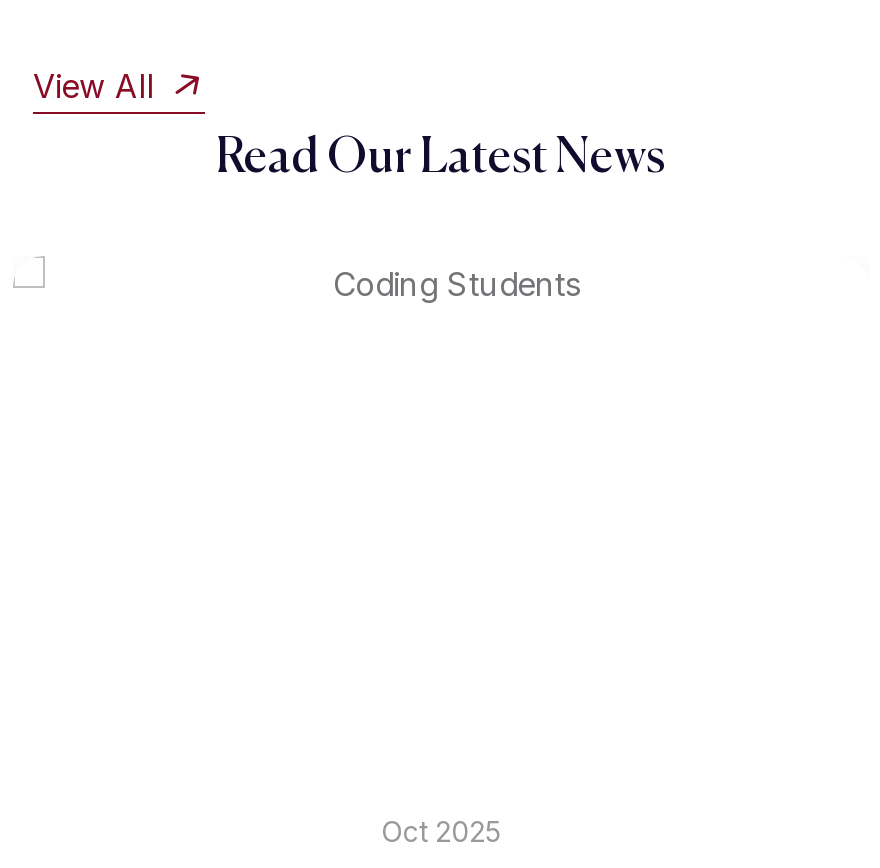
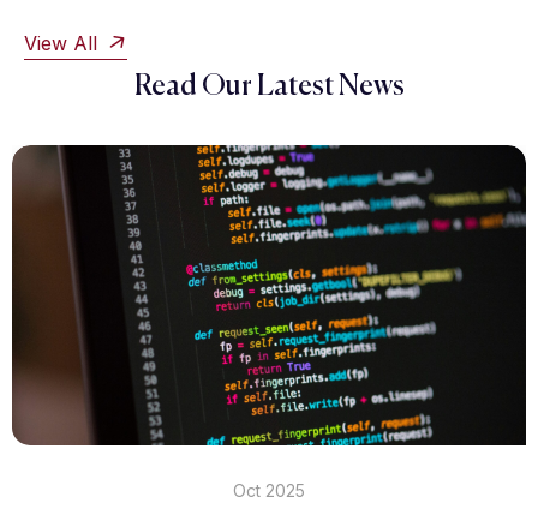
none -> [11,144,527,447] [image]

